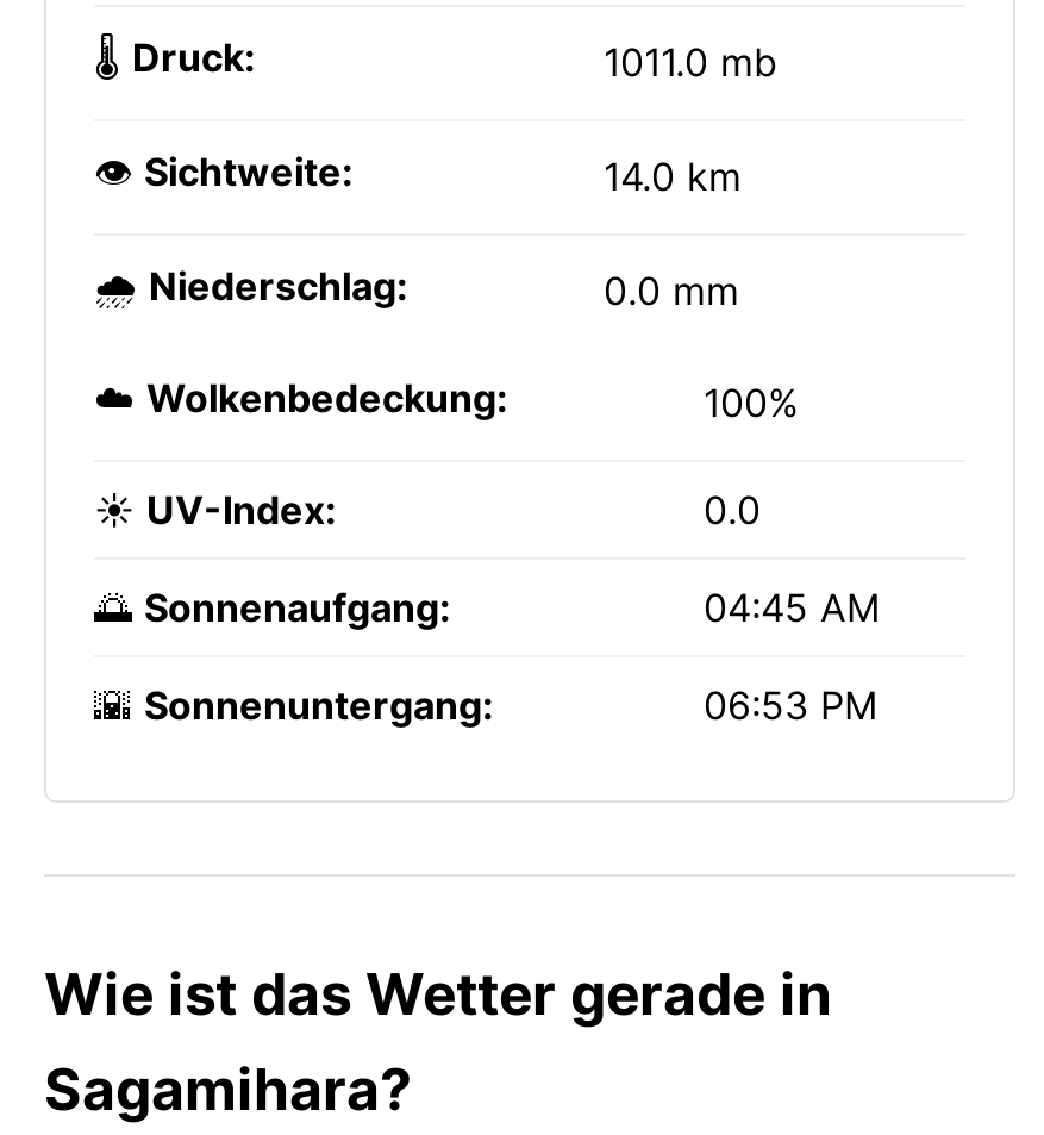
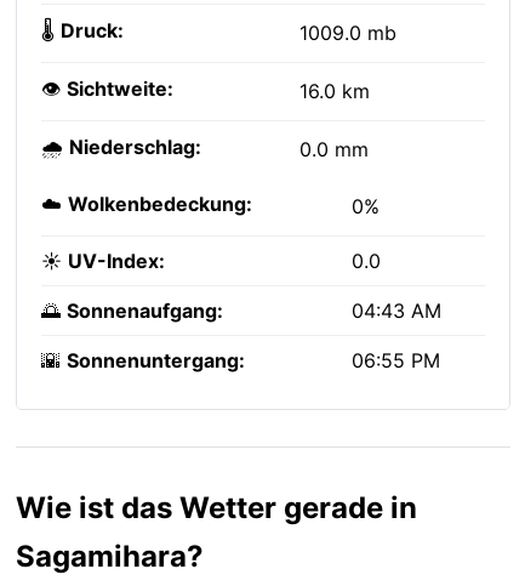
[604,38,777,86] 1011.0 mb -> [299,21,396,45] 1009.0 mb
[604,152,742,200] 14.0 km -> [299,79,370,103] 16.0 km
[704,379,799,426] 100% -> [352,194,380,218] 0%
[704,584,880,631] 04:45 AM -> [352,298,441,323] 04:43 AM
[704,681,877,729] 06:53 PM -> [352,348,440,372] 06:55 PM

